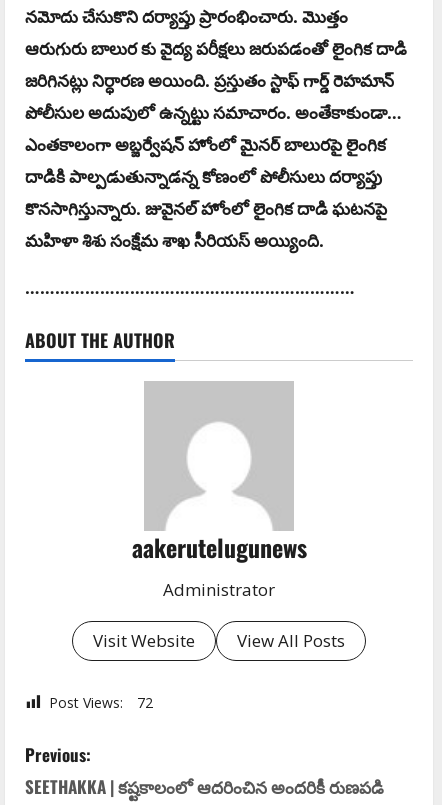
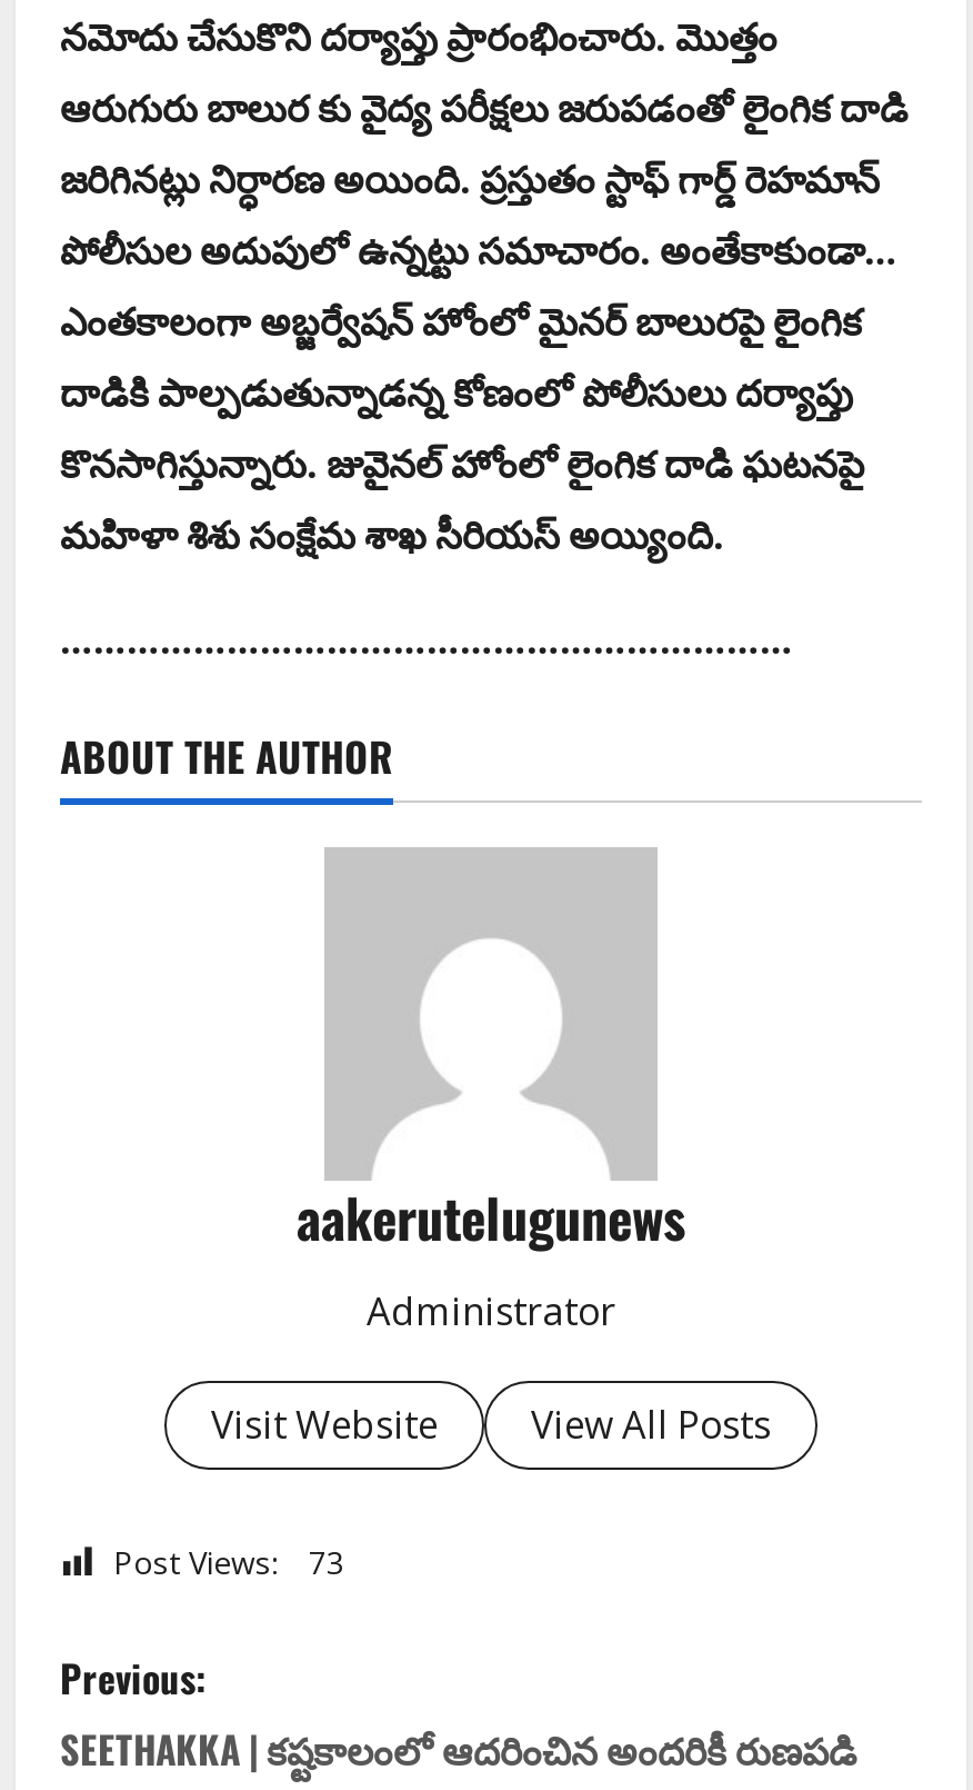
[49,693,153,712] Post Views: 72 -> [113,1541,344,1583] Post Views: 73

